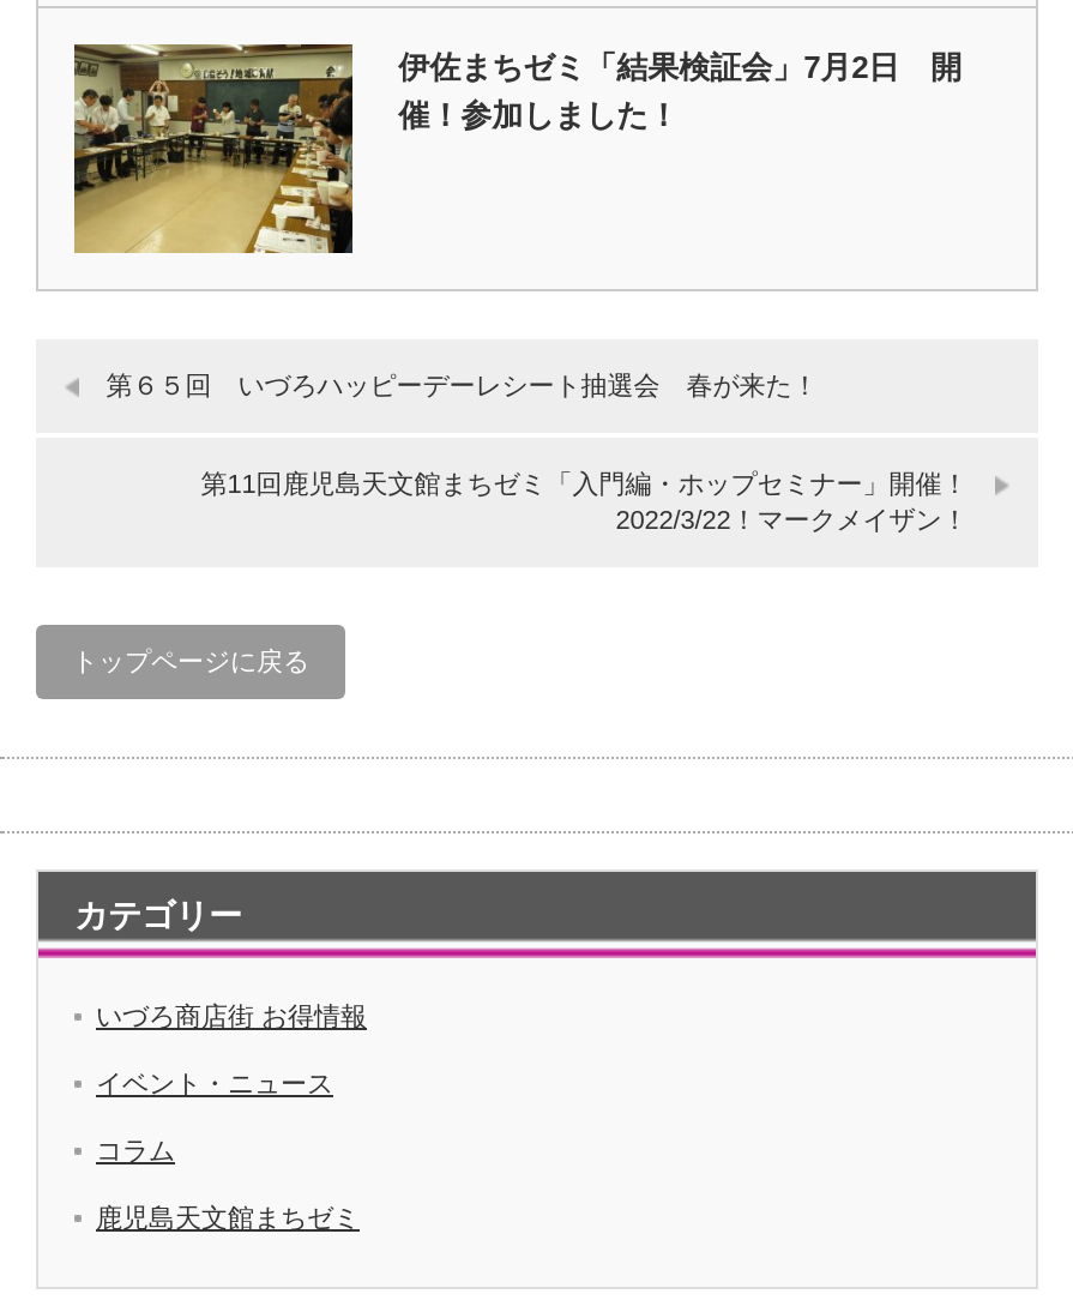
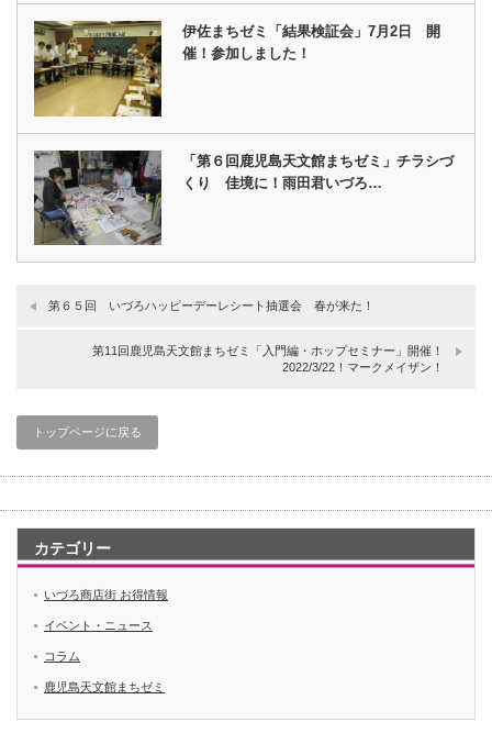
none -> [33,149,454,246] [image] | 「第６回鹿児島天文館まちゼミ」チラシづ | くり 佳境に！雨田君いづろ…

